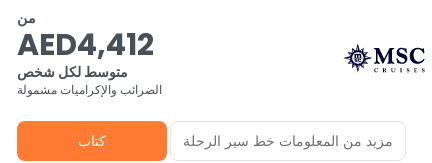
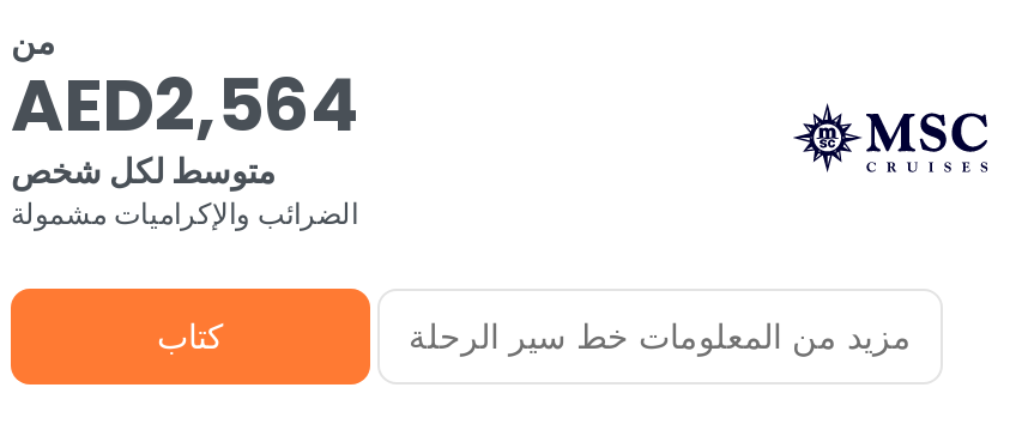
[17,24,154,66] AED4,412 -> [11,56,358,157] AED2,564

